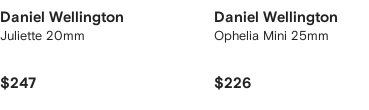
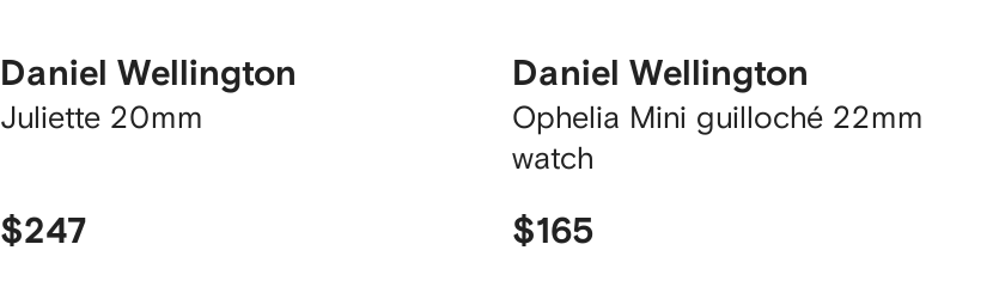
[214,29,329,42] Ophelia Mini 25mm -> [512,102,924,174] Ophelia Mini guilloché 22mm | watch
[214,76,251,91] $226 -> [512,215,593,251] $165

